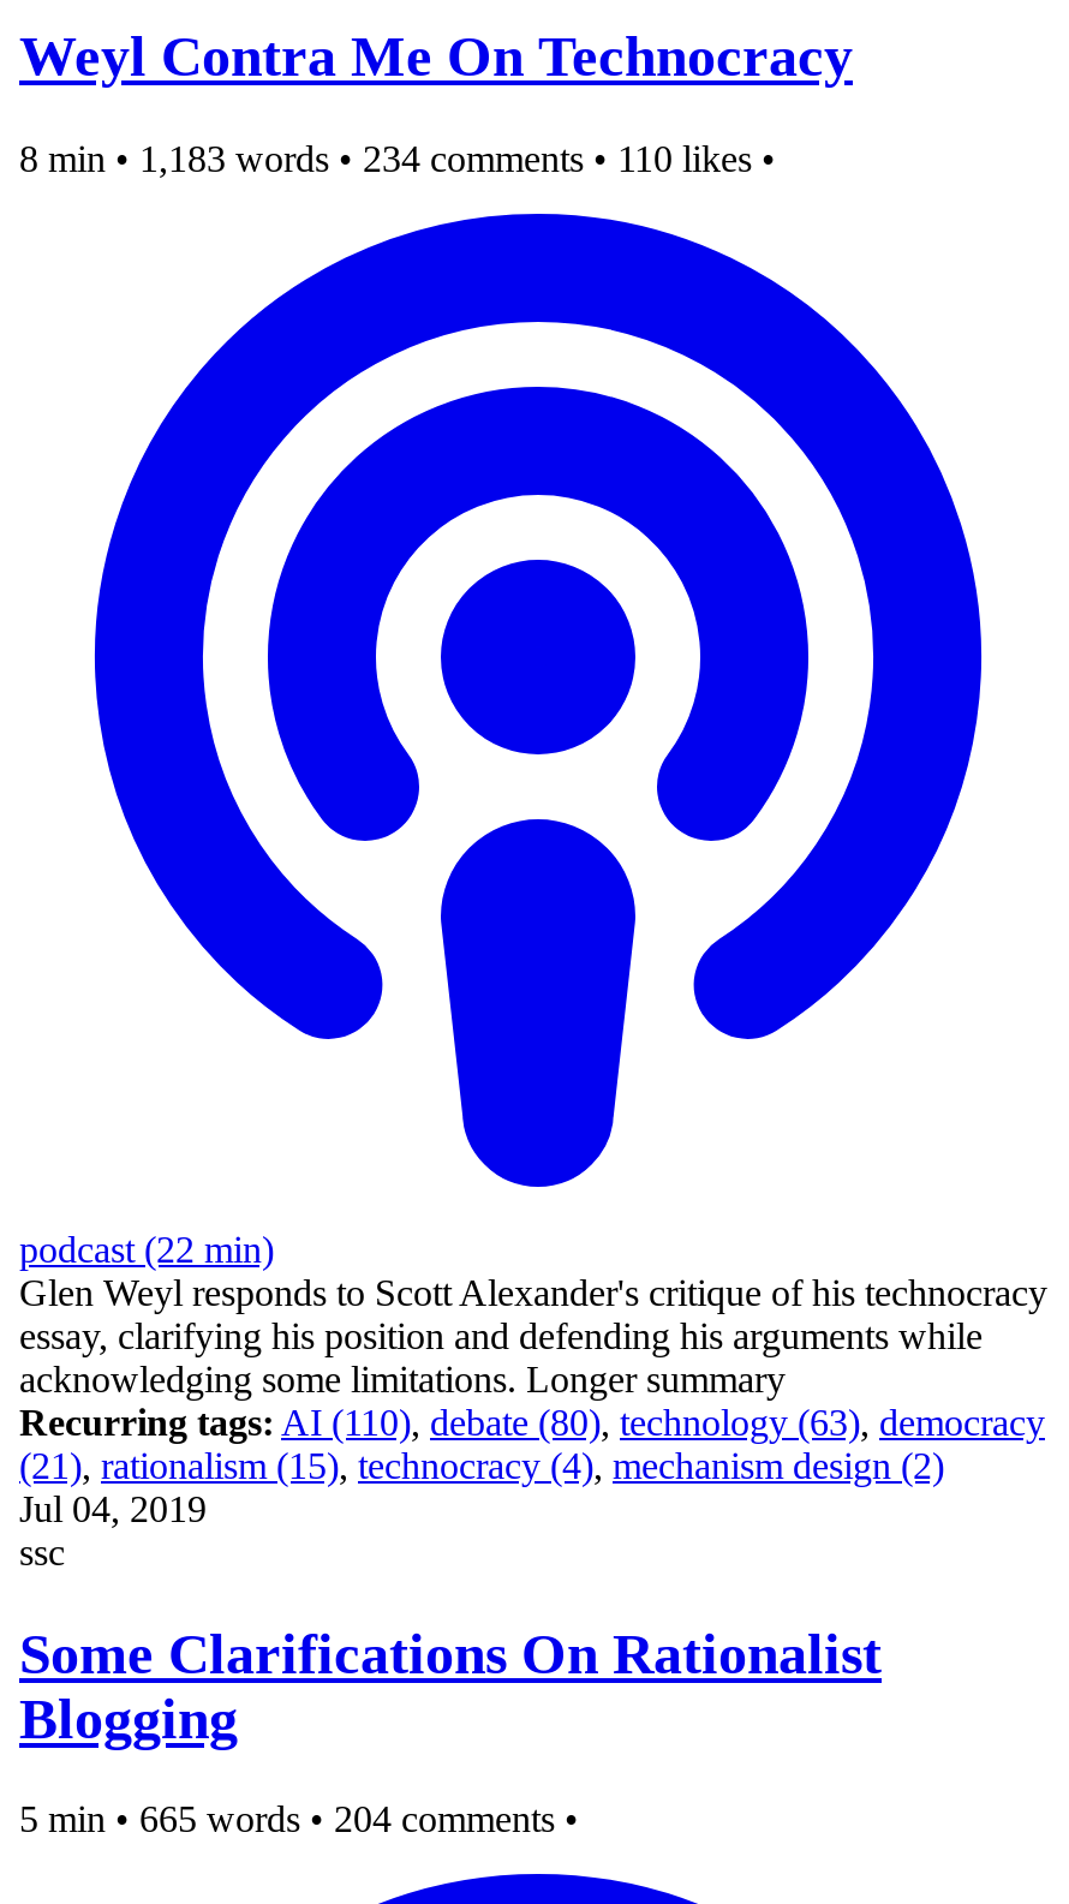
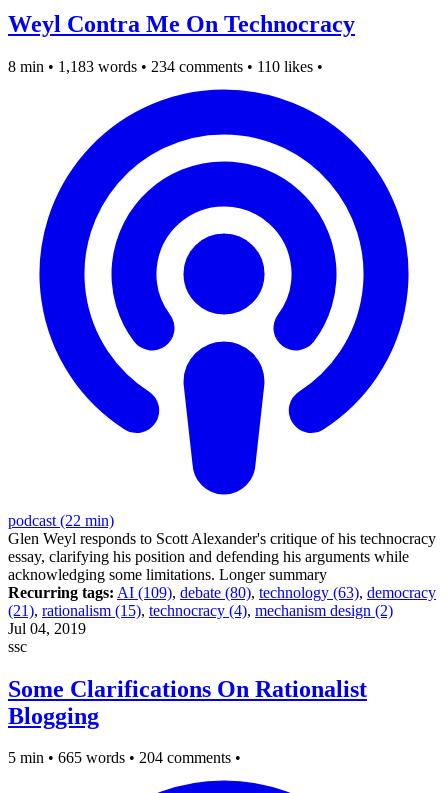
[19,1401,1045,1442] Recurring tags: AI (110), debate (80), technology (63), democracy -> [8,584,436,601] Recurring tags: AI (109), debate (80), technology (63), democracy

